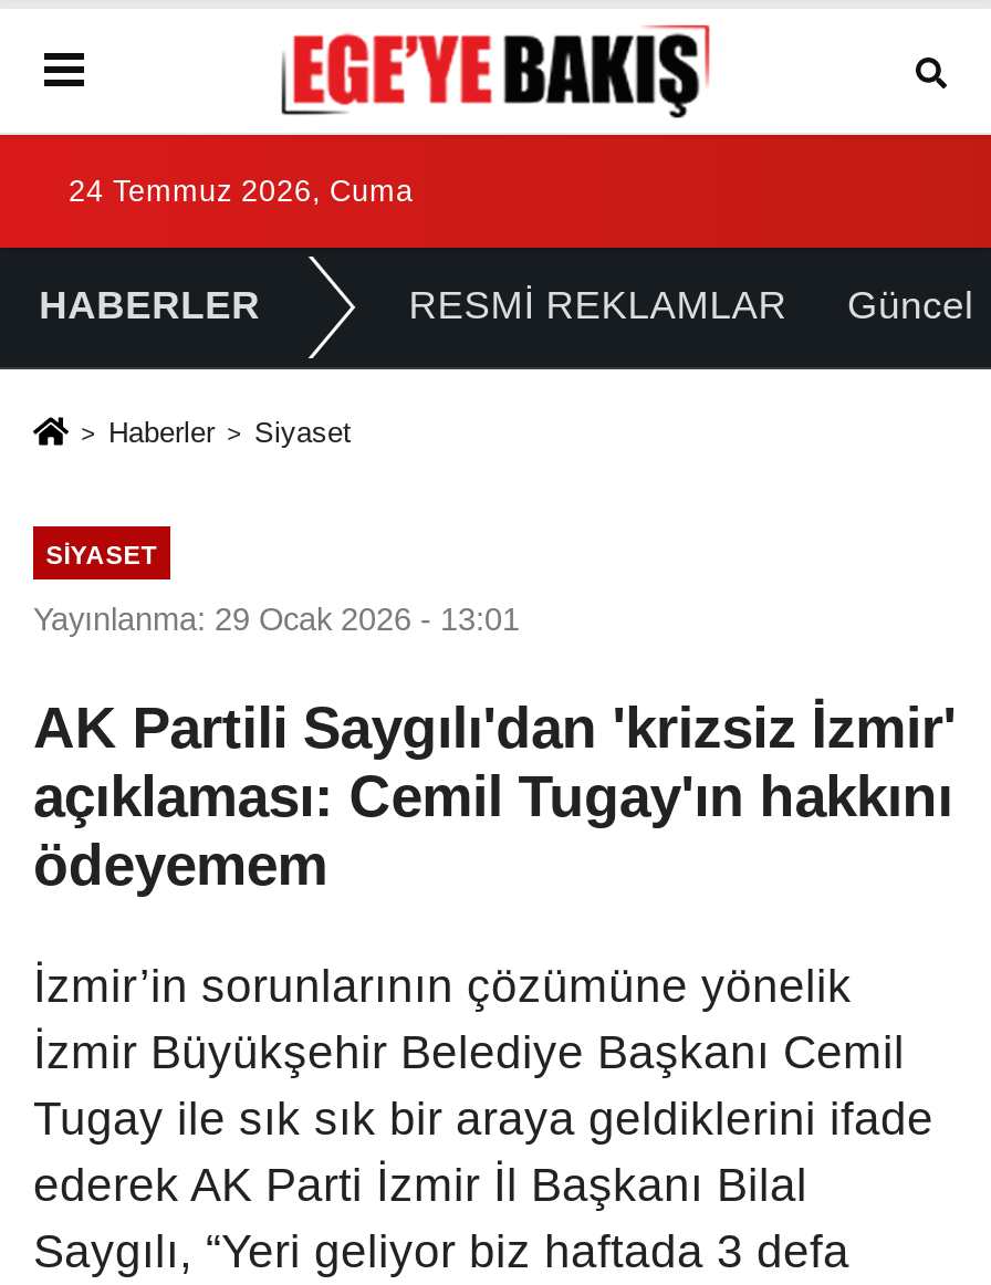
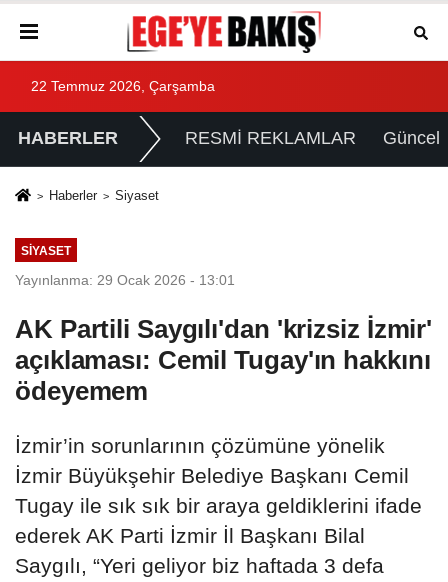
[69,175,414,208] 24 Temmuz 2026, Cuma -> [31,79,215,94] 22 Temmuz 2026, Çarşamba

